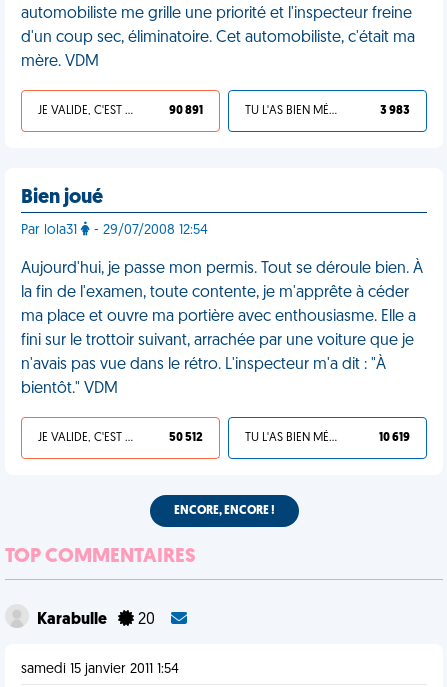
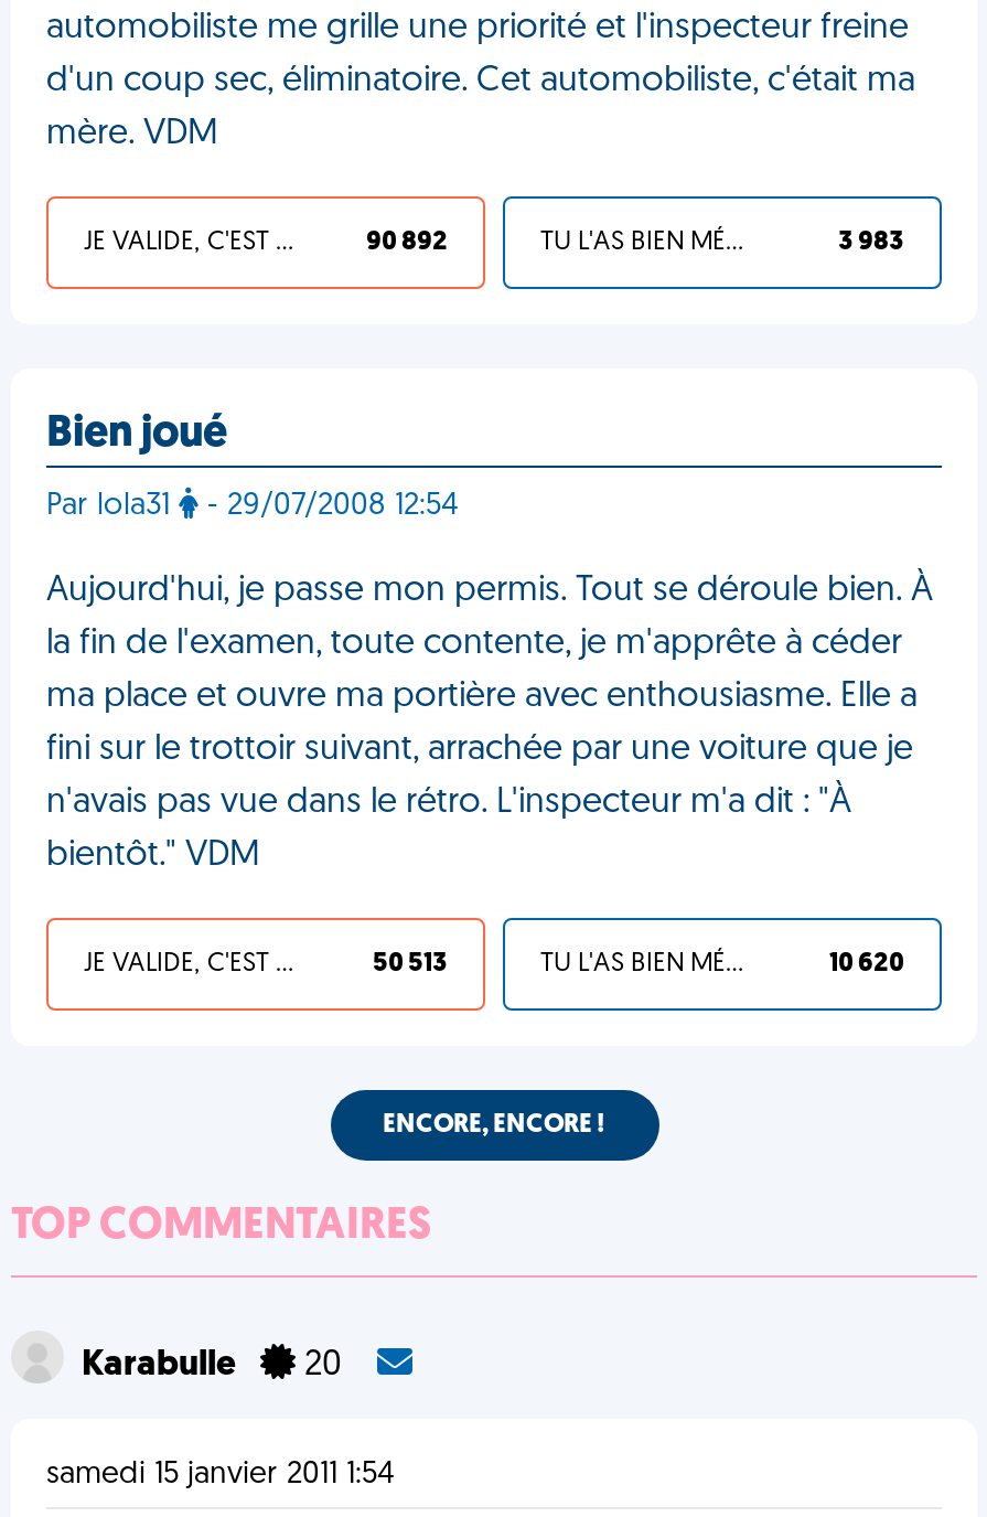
[169,105,203,117] 90 891 -> [366,229,448,256] 90 892
[169,432,203,444] 50 512 -> [373,951,448,977] 50 513
[379,432,410,444] 10 619 -> [829,951,904,977] 10 620

